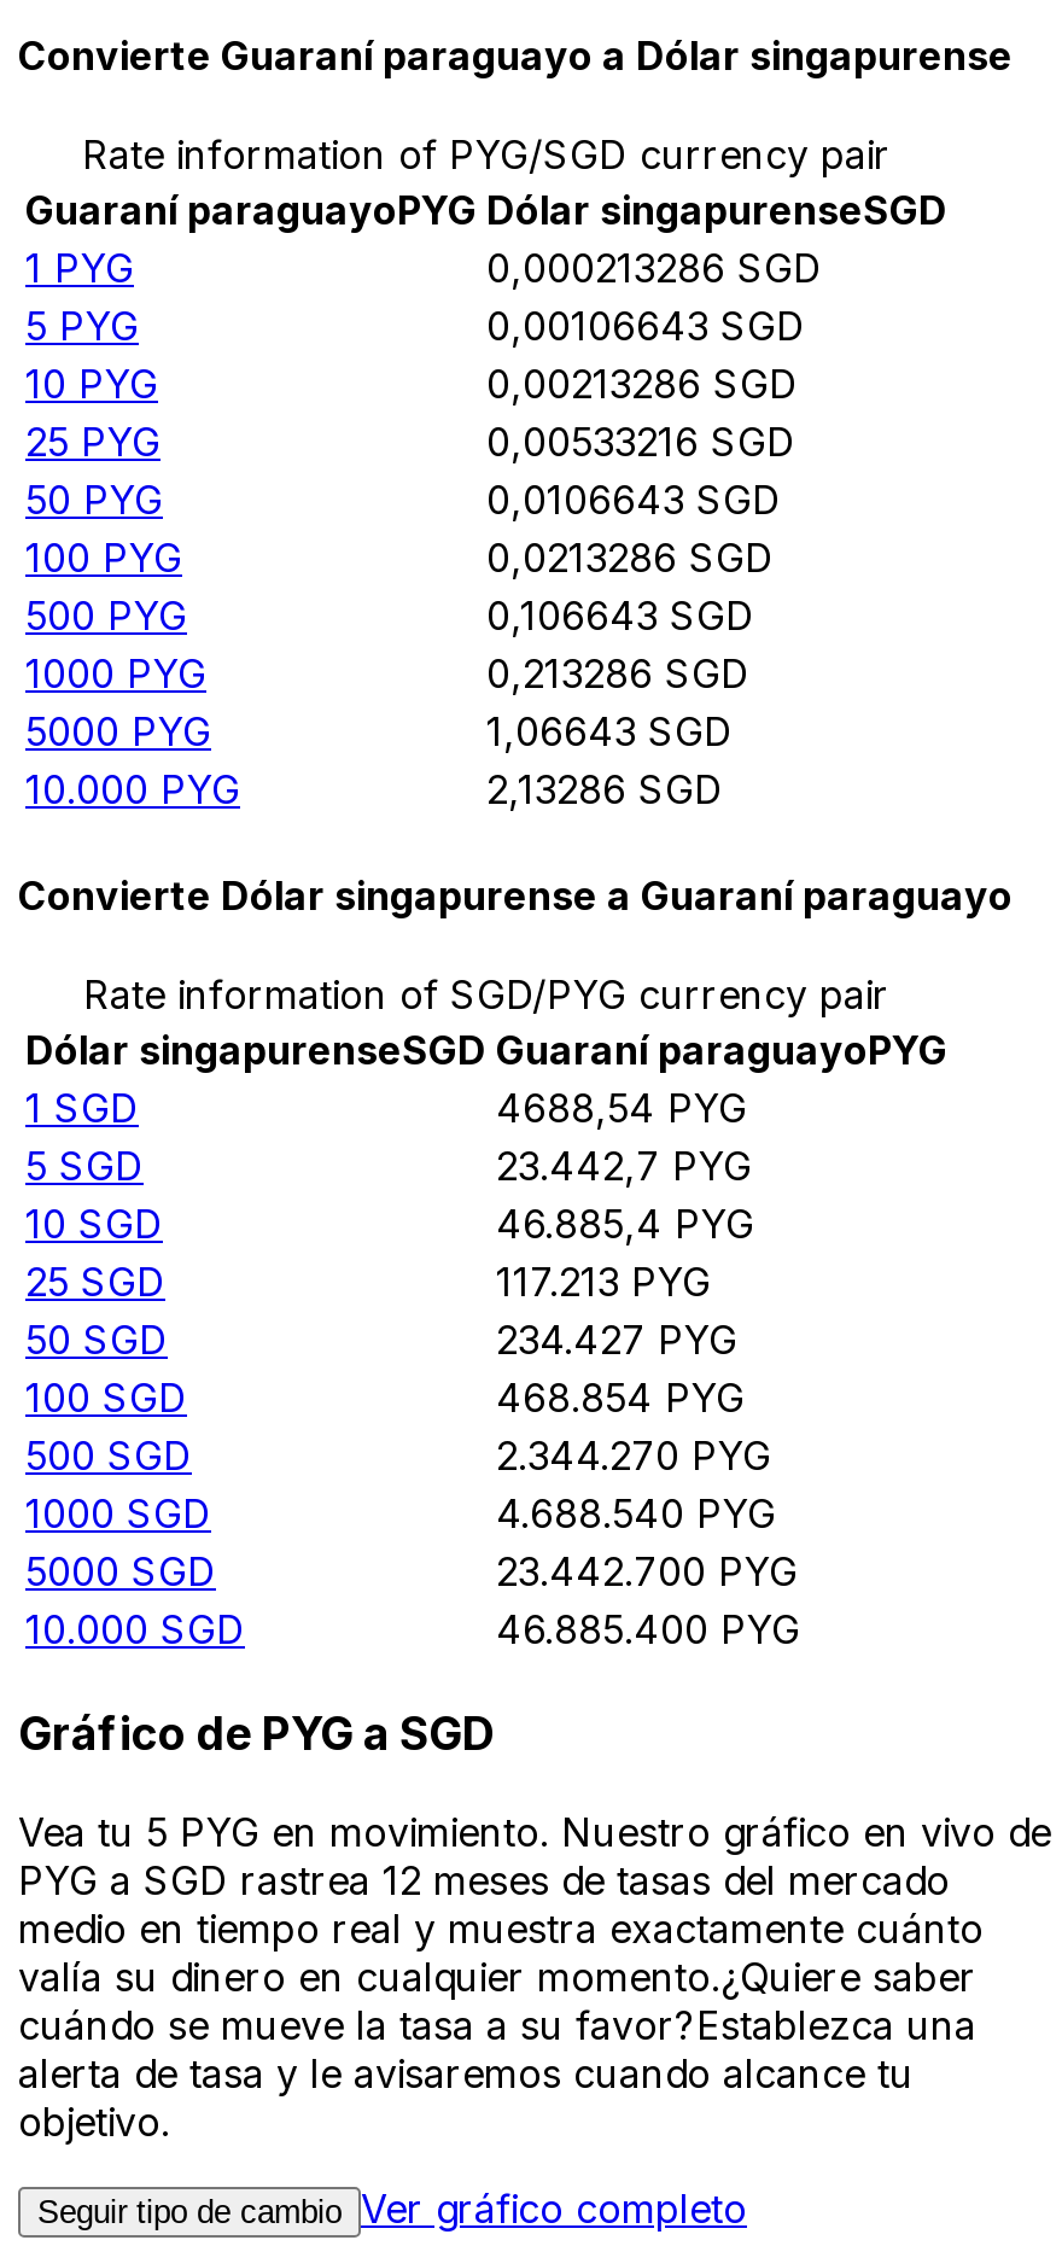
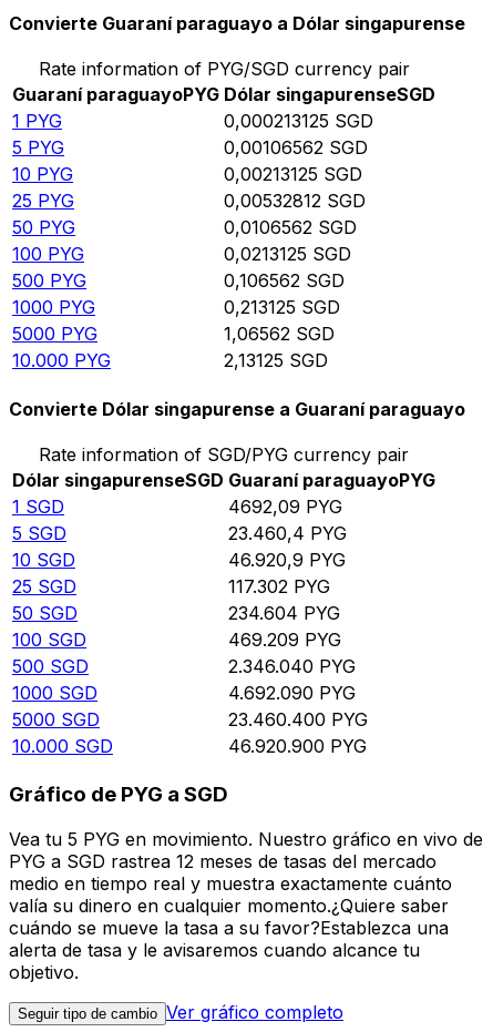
[486,243,822,292] 0,000213286 SGD -> [224,110,373,132] 0,000213125 SGD
[486,301,805,350] 0,00106643 SGD -> [224,136,368,158] 0,00106562 SGD
[486,359,798,407] 0,00213286 SGD -> [224,163,362,185] 0,00213125 SGD
[486,417,795,465] 0,00533216 SGD -> [224,189,366,211] 0,00532812 SGD
[486,475,781,523] 0,0106643 SGD -> [224,216,357,238] 0,0106562 SGD
[486,533,774,581] 0,0213286 SGD -> [224,243,351,265] 0,0213125 SGD
[486,591,754,639] 0,106643 SGD -> [224,269,345,291] 0,106562 SGD
[486,649,749,697] 0,213286 SGD -> [224,296,340,318] 0,213125 SGD
[486,707,733,755] 1,06643 SGD -> [224,322,335,345] 1,06562 SGD
[486,765,723,813] 2,13286 SGD -> [224,349,328,371] 2,13125 SGD
[496,1085,747,1133] 4688,54 PYG -> [228,496,342,518] 4692,09 PYG
[496,1142,752,1191] 23.442,7 PYG -> [228,522,347,545] 23.460,4 PYG
[496,1200,754,1249] 46.885,4 PYG -> [228,549,346,571] 46.920,9 PYG
[496,1258,711,1307] 117.213 PYG -> [228,576,330,598] 117.302 PYG
[496,1316,737,1364] 234.427 PYG -> [228,602,340,624] 234.604 PYG
[496,1374,745,1422] 468.854 PYG -> [228,629,341,651] 469.209 PYG
[496,1432,771,1480] 2.344.270 PYG -> [228,655,356,678] 2.346.040 PYG
[496,1490,776,1538] 4.688.540 PYG -> [228,682,356,704] 4.692.090 PYG
[496,1548,798,1596] 23.442.700 PYG -> [228,709,368,731] 23.460.400 PYG
[496,1606,800,1654] 46.885.400 PYG -> [228,735,367,757] 46.920.900 PYG

